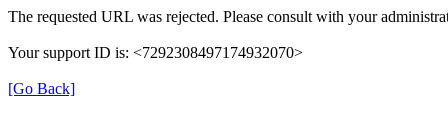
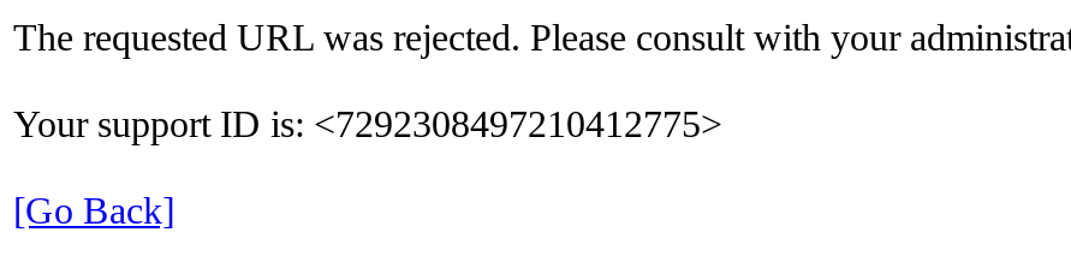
[8,44,303,61] Your support ID is: <7292308497174932070> -> [13,103,722,144] Your support ID is: <7292308497210412775>

